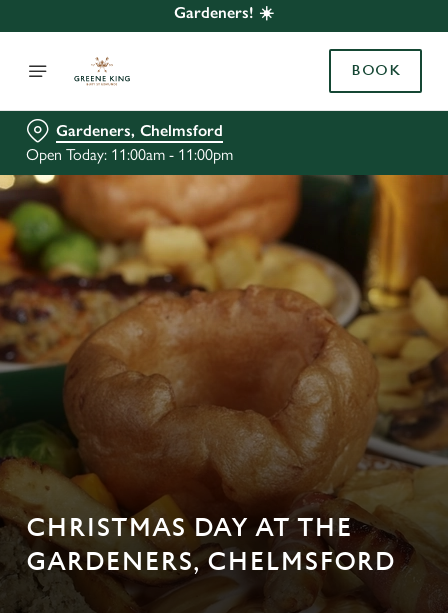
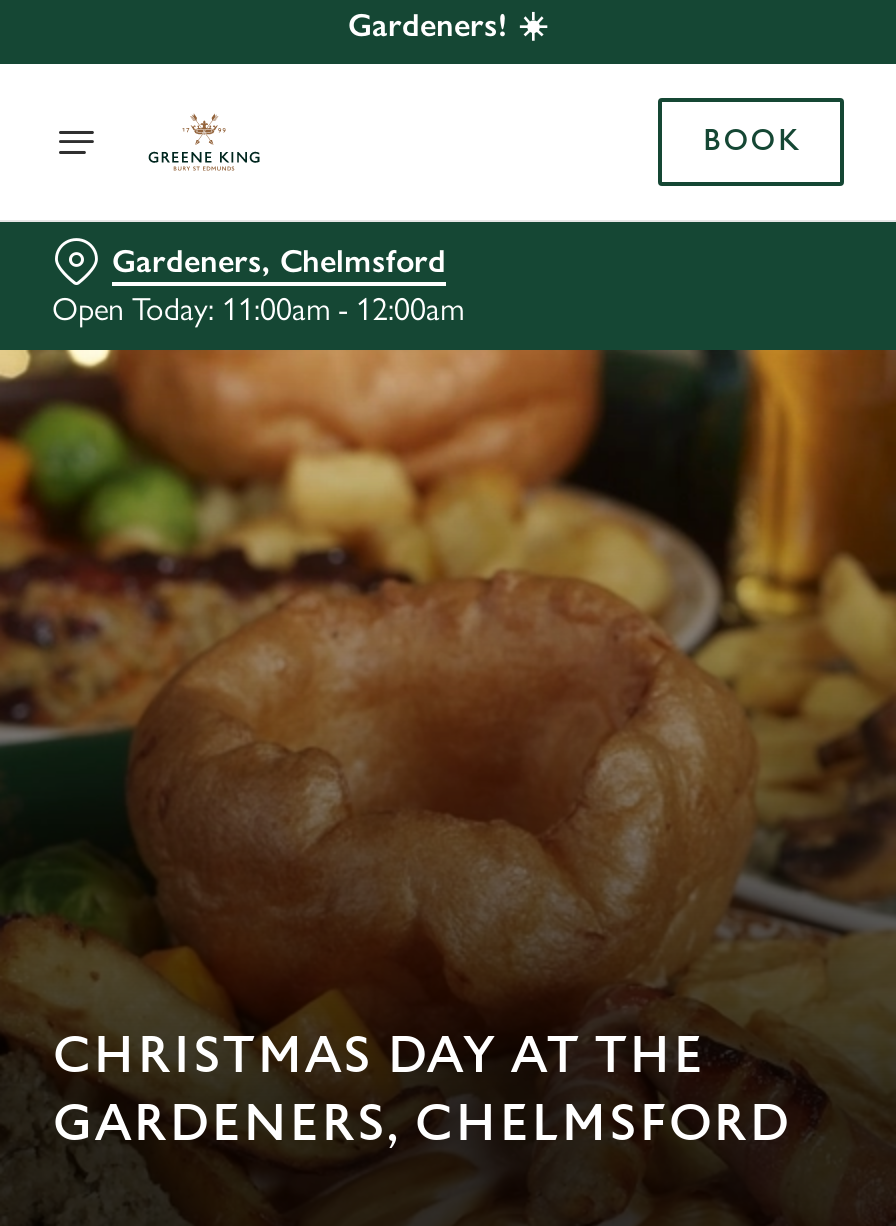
[26,145,233,164] Open Today: 11:00am - 11:00pm -> [52,290,464,328] Open Today: 11:00am - 12:00am

